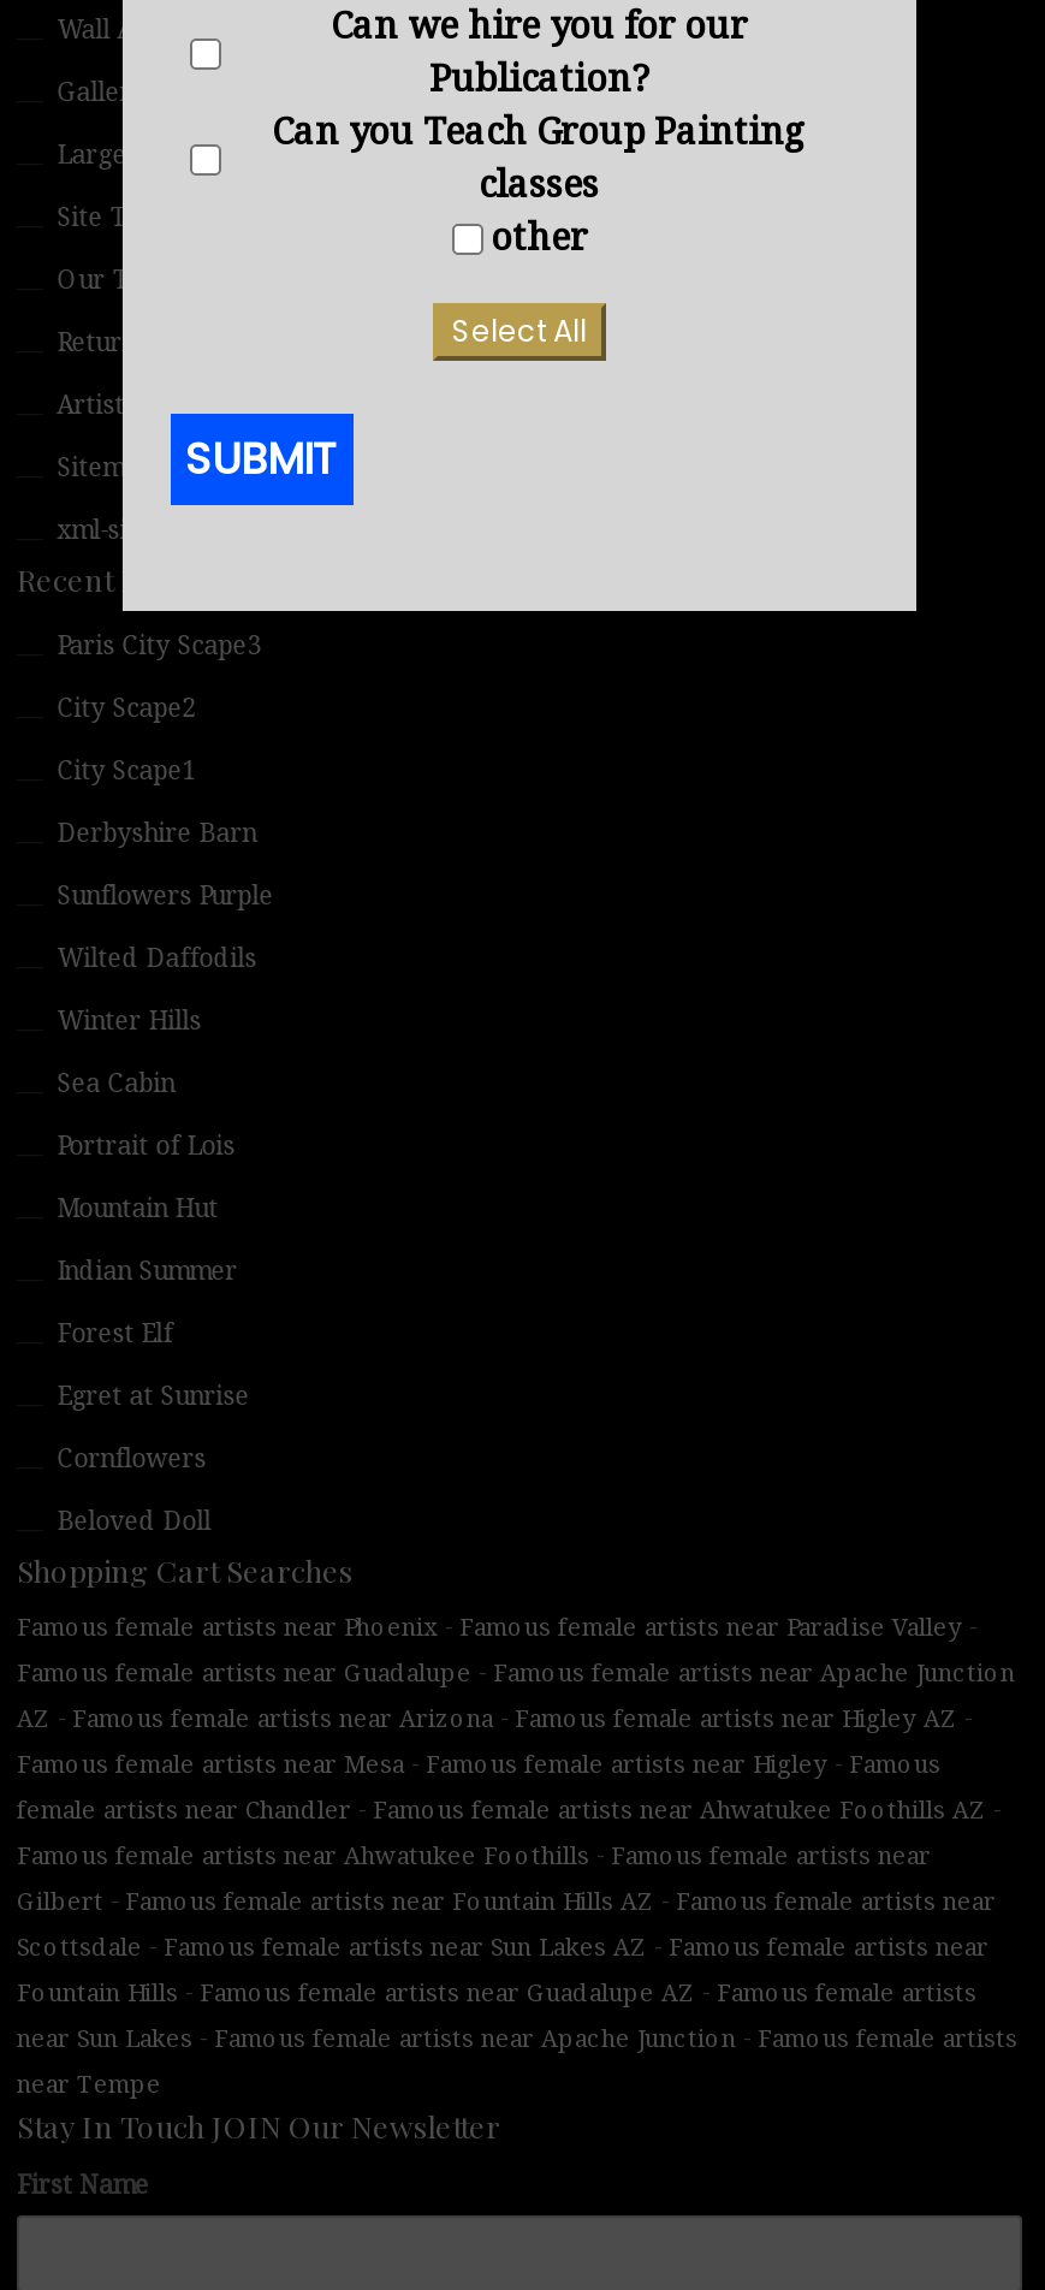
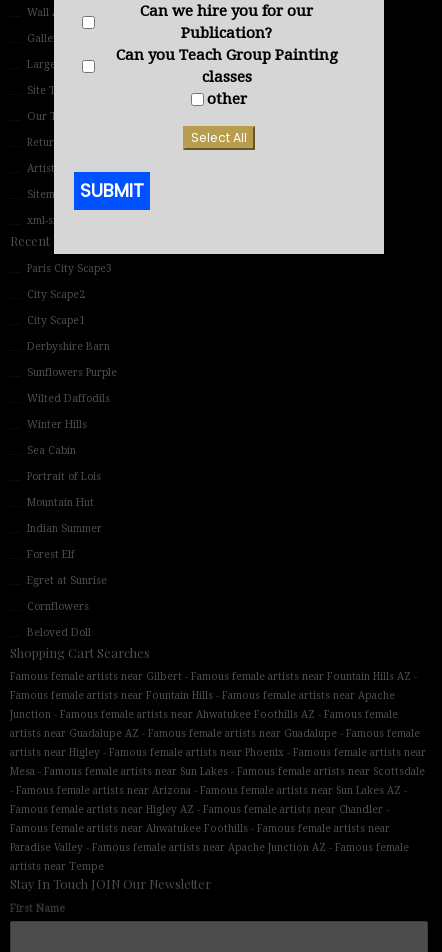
[17,1613,1015,1827] Famous female artists near Phoenix - Famous female artists near Paradise Valley - | Famous female artists near Guadalupe - Famous female artists near Apache Junction | AZ - Famous female artists near Arizona - Famous female artists near Higley AZ - | Famous female artists near Mesa - Famous female artists near Higley - Famous | female artists near Chandler - Famous female artists near Ahwatukee Foothills AZ - -> [10,670,426,816] Famous female artists near Gilbert - Famous female artists near Fountain Hills AZ - | Famous female artists near Fountain Hills - Famous female artists near Apache | Junction - Famous female artists near Ahwatukee Foothills AZ - Famous female | artists near Guadalupe AZ - Famous female artists near Guadalupe - Famous female | artists near Higley - Famous female artists near Phoenix - Famous female artists near | Mesa - Famous female artists near Sun Lakes - Famous female artists near Scottsdale | - Famous female artists near Arizona - Famous female artists near Sun Lakes AZ - | Famous female artists near Higley AZ - Famous female artists near Chandler -
moved [17,1841,931,1873] -> [10,822,390,835]: Famous female artists near Ahwatukee Foothills - Famous female artists near
[17,1887,1017,2099] Gilbert - Famous female artists near Fountain Hills AZ - Famous female artists near | Scottsdale - Famous female artists near Sun Lakes AZ - Famous female artists near | Fountain Hills - Famous female artists near Guadalupe AZ - Famous female artists | near Sun Lakes - Famous female artists near Apache Junction - Famous female artists | near Tempe -> [10,841,409,872] Paradise Valley - Famous female artists near Apache Junction AZ - Famous female | artists near Tempe

